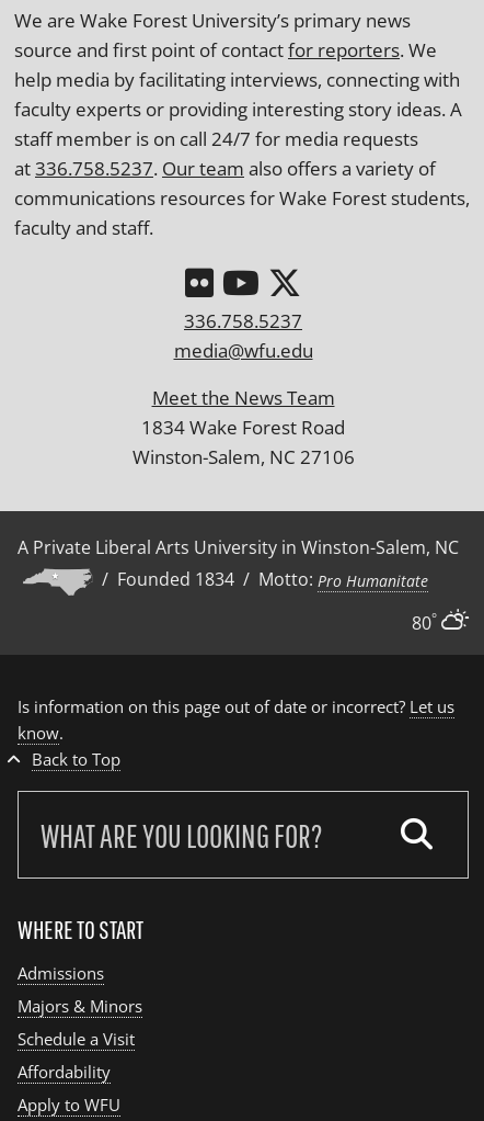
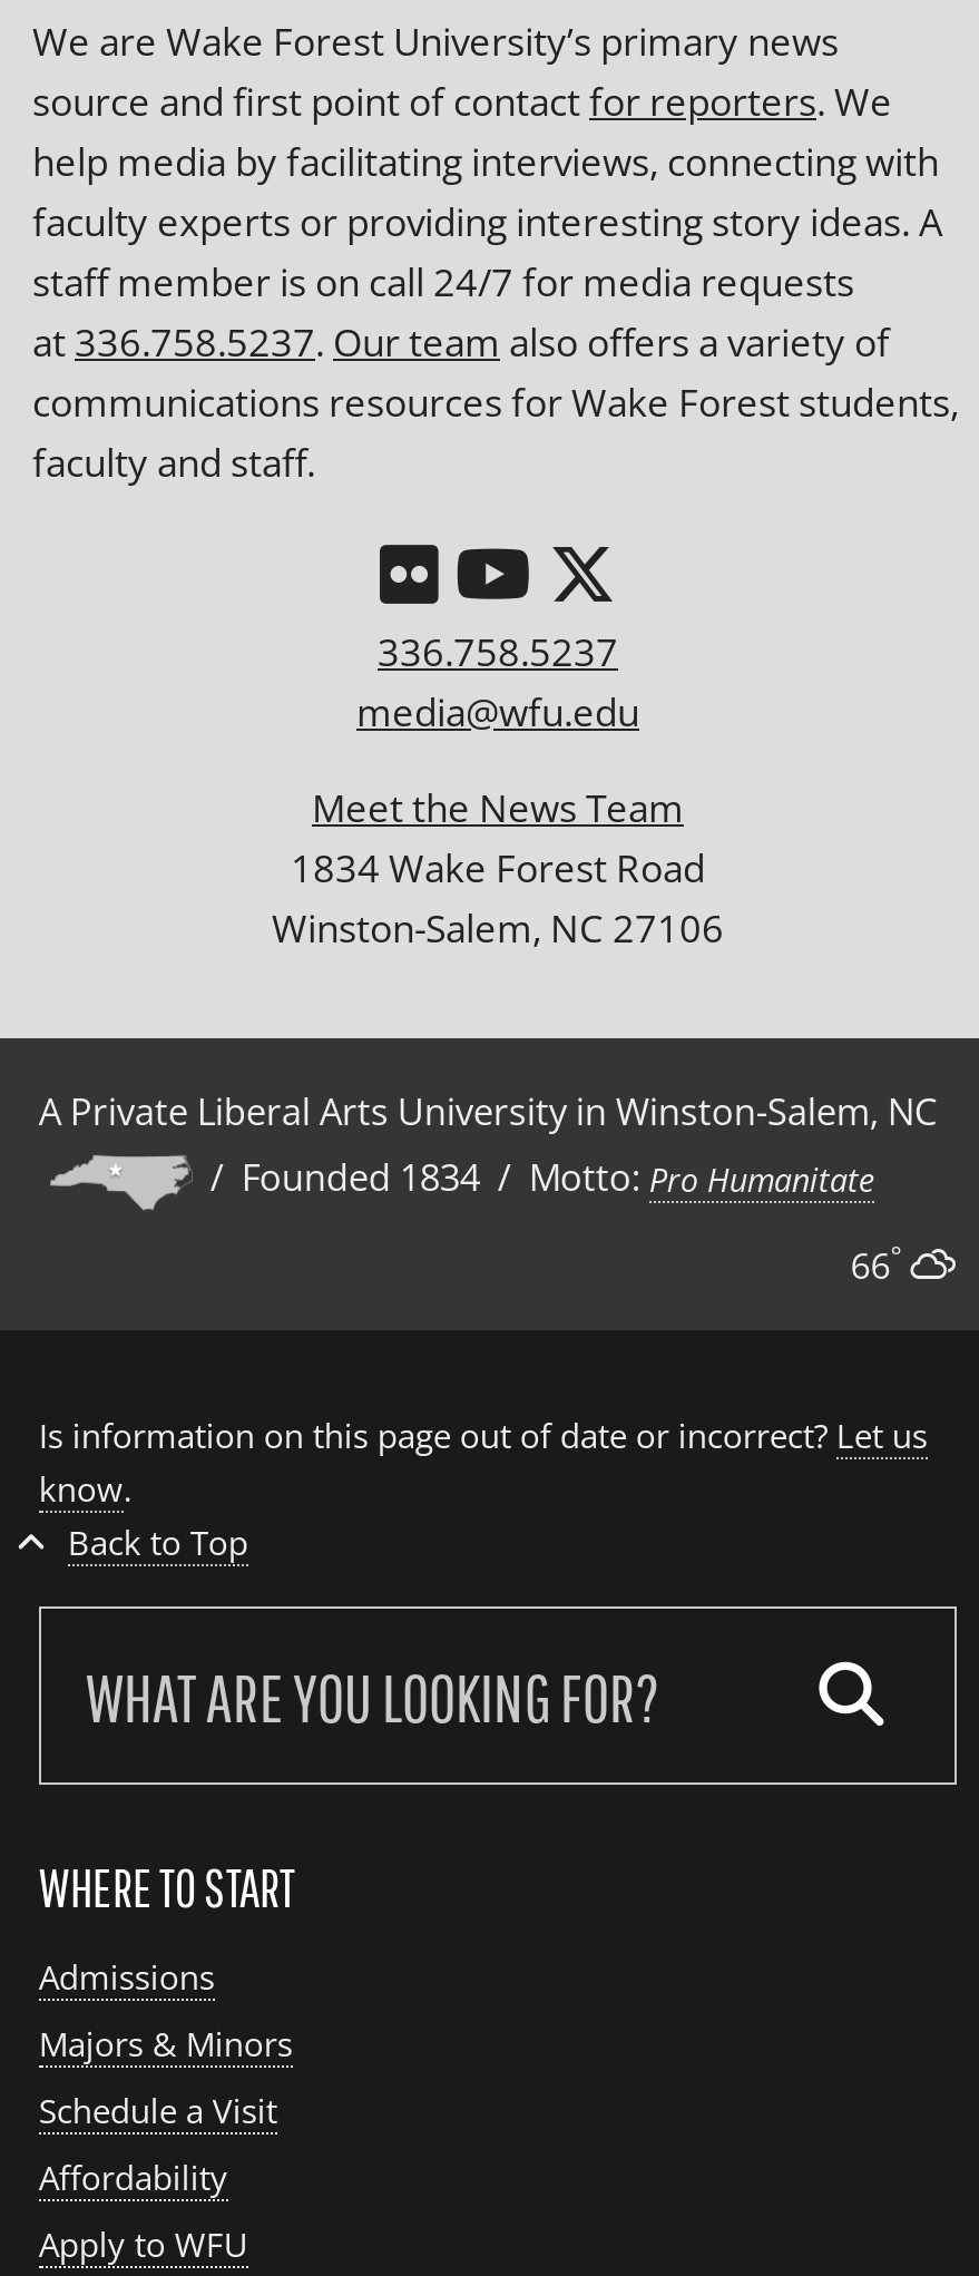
[412,609,437,635] 80° -> [850,1237,901,1291] 66°

